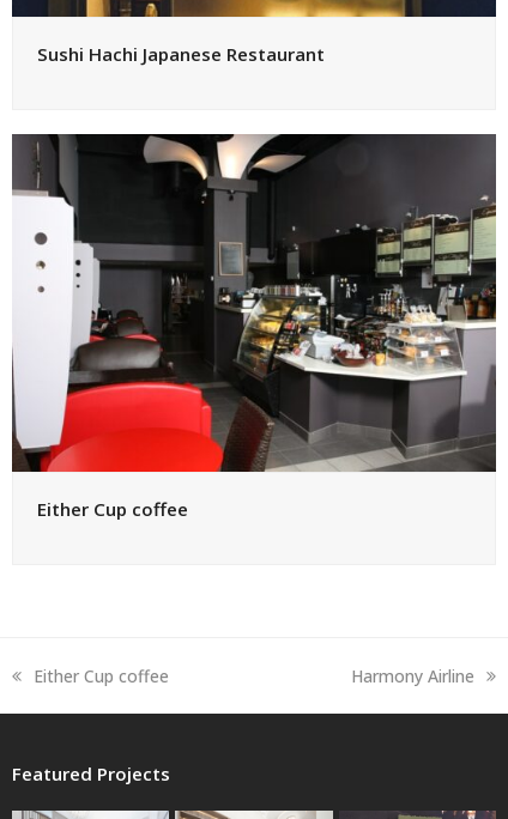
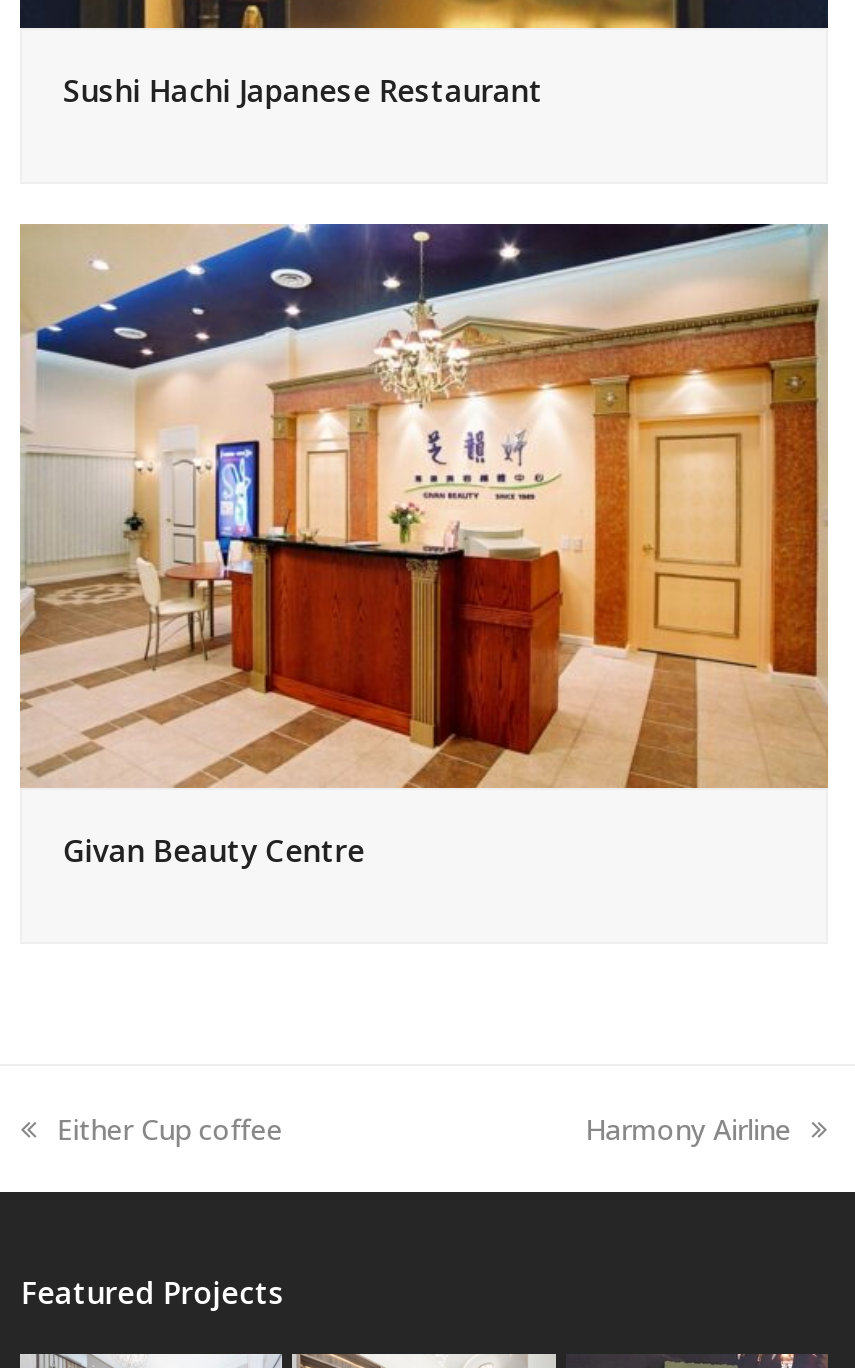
[11,133,497,521] [image] | Either Cup coffee -> [18,222,830,870] [image] | Givan Beauty Centre

